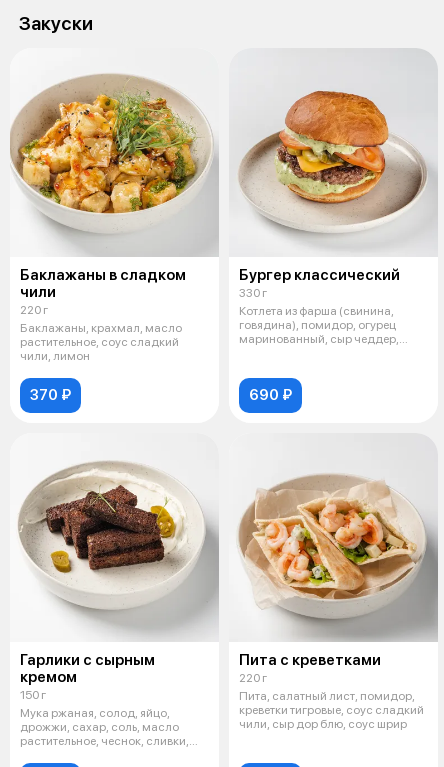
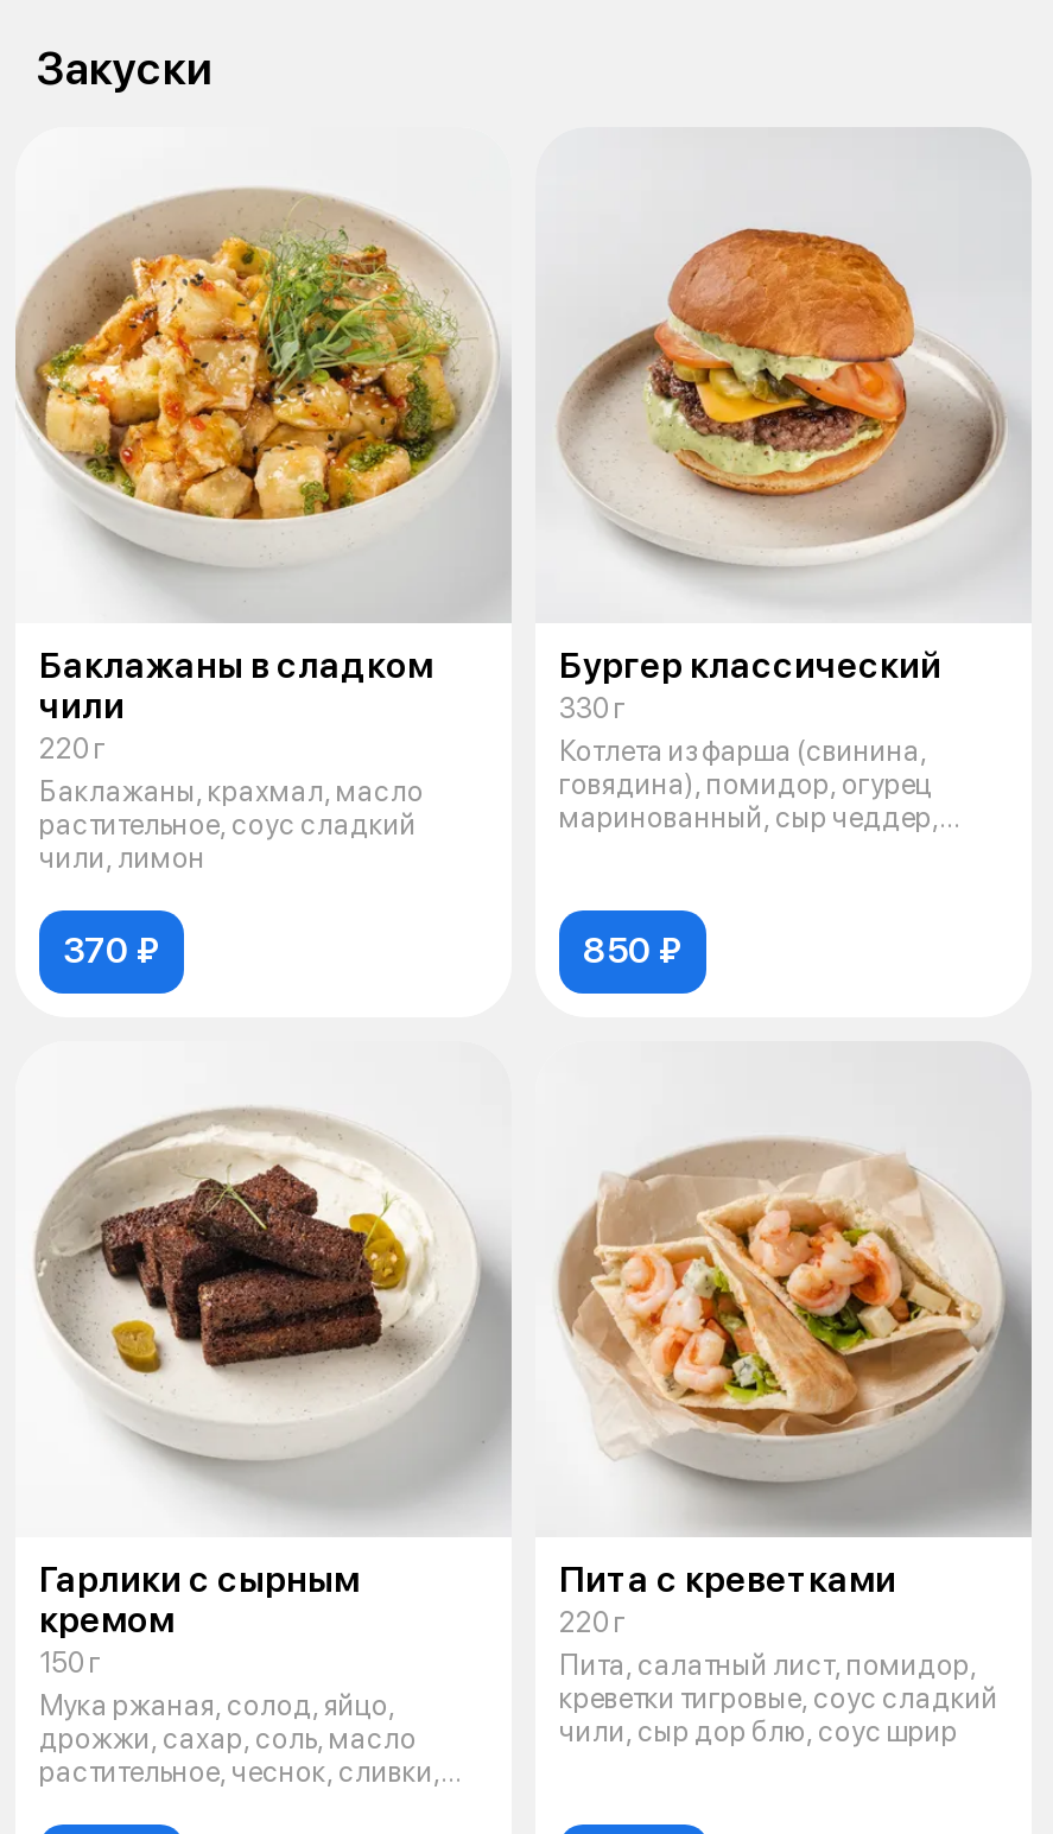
[249,386,292,404] 690 ₽ -> [583,929,683,972] 850 ₽

